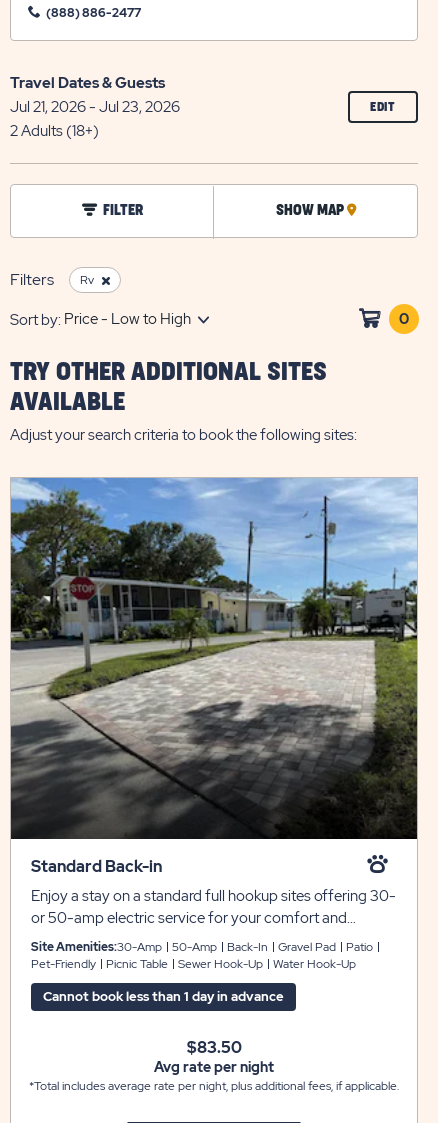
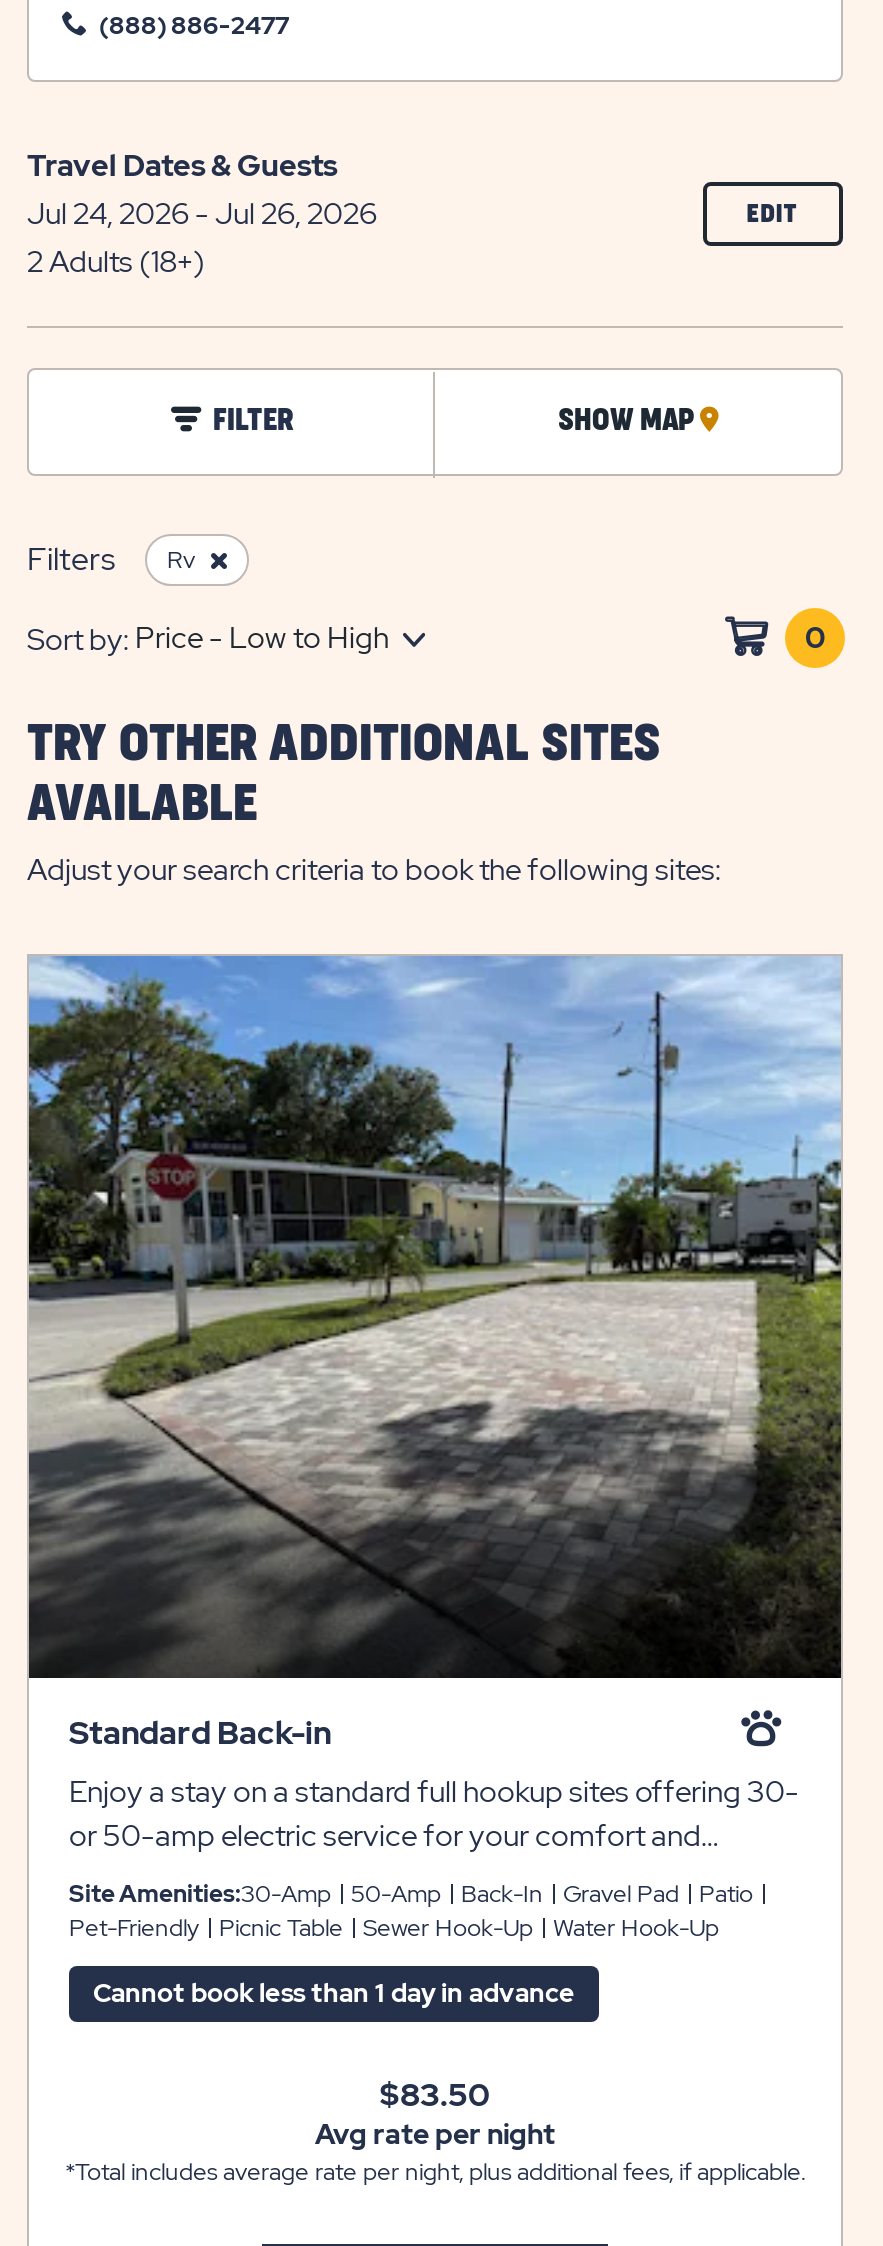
[10,97,180,117] Jul 21, 2026 - Jul 23, 2026 -> [27,194,377,234] Jul 24, 2026 - Jul 26, 2026

